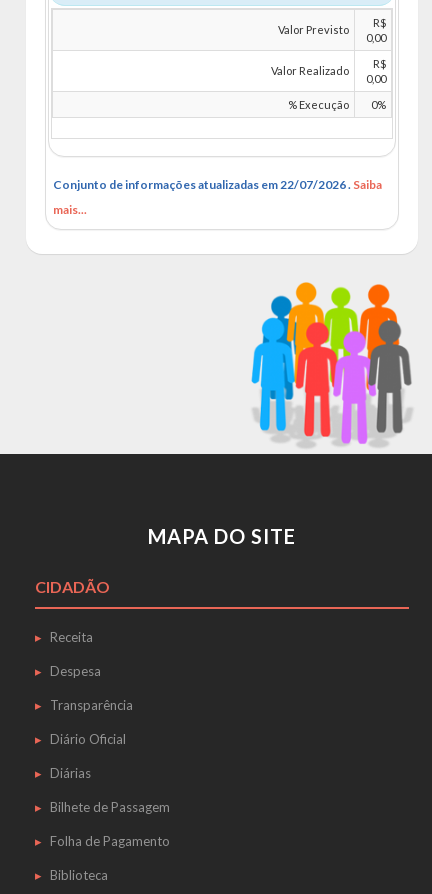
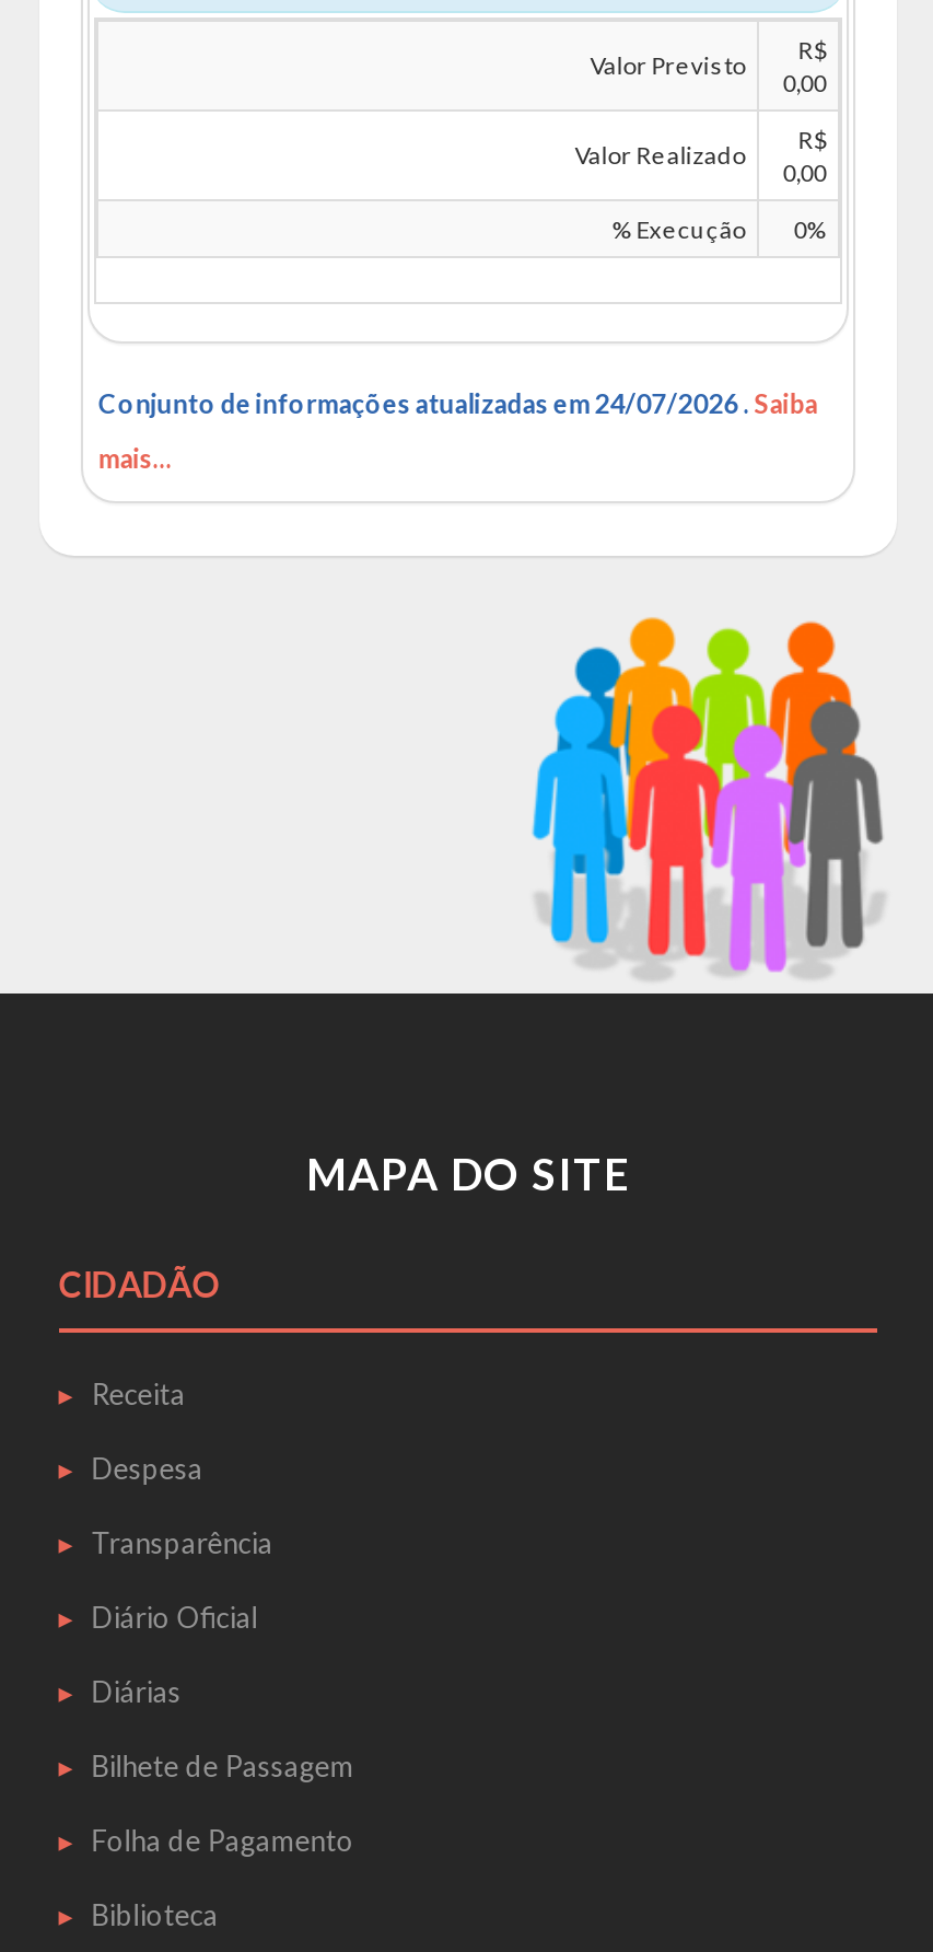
[53,177,382,192] Conjunto de informações atualizadas em 22/07/2026 . Saiba -> [98,387,818,420] Conjunto de informações atualizadas em 24/07/2026 . Saiba

